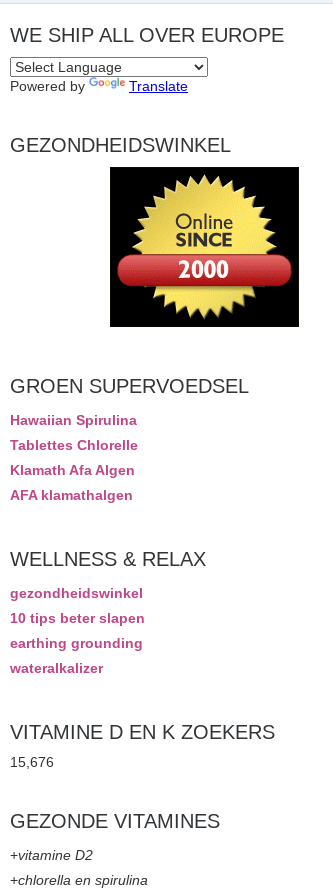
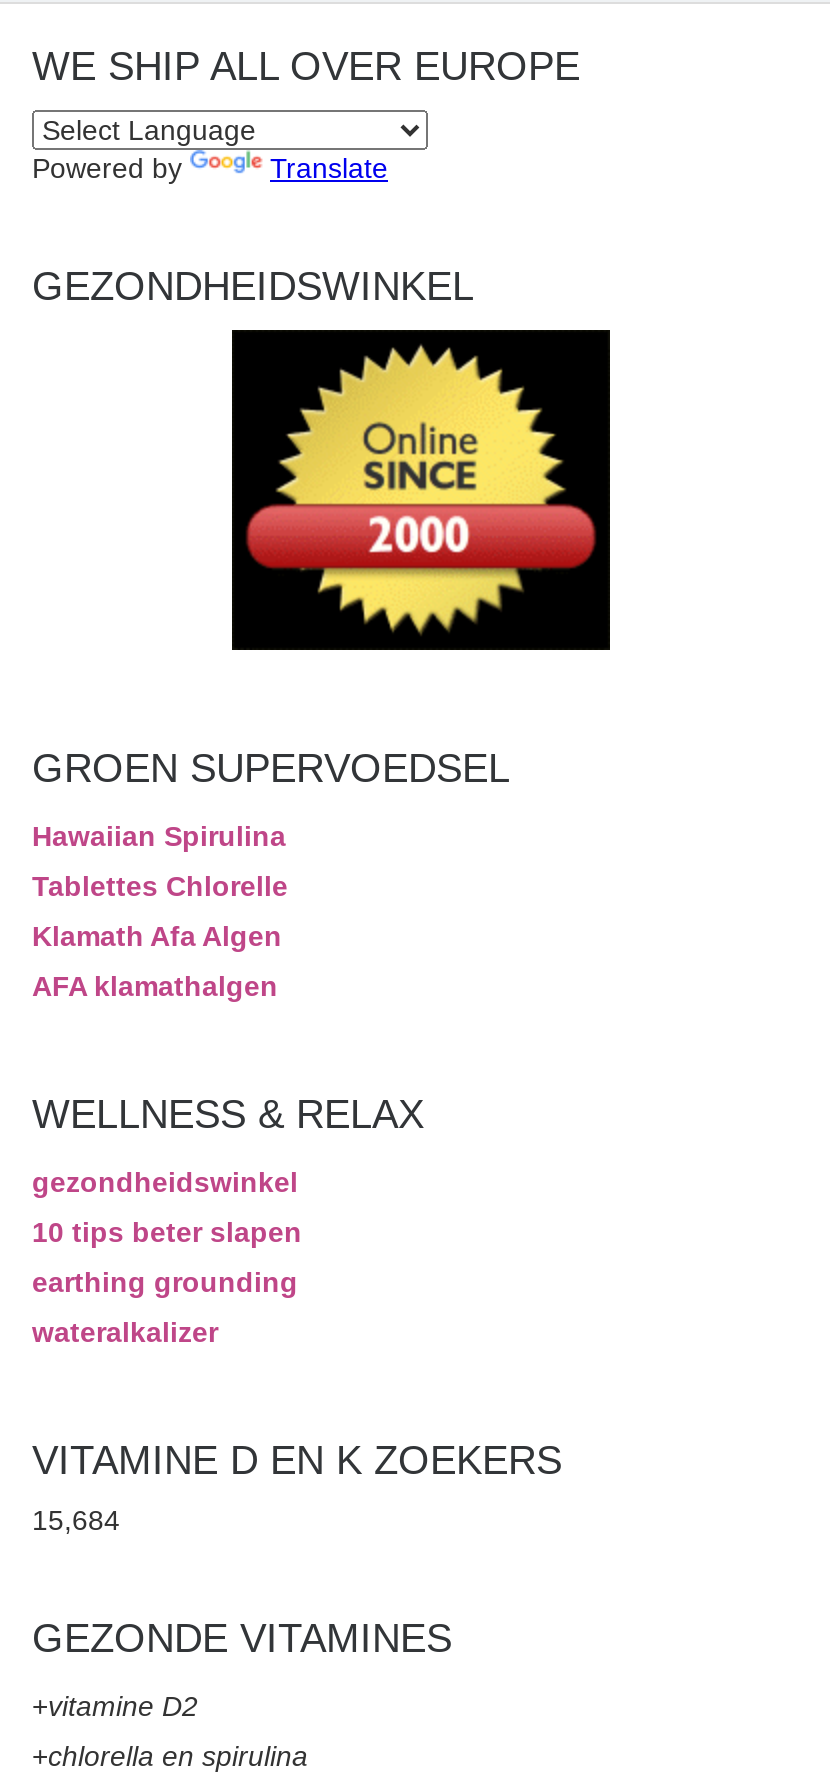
[10,754,54,770] 15,676 -> [32,1503,120,1535] 15,684

